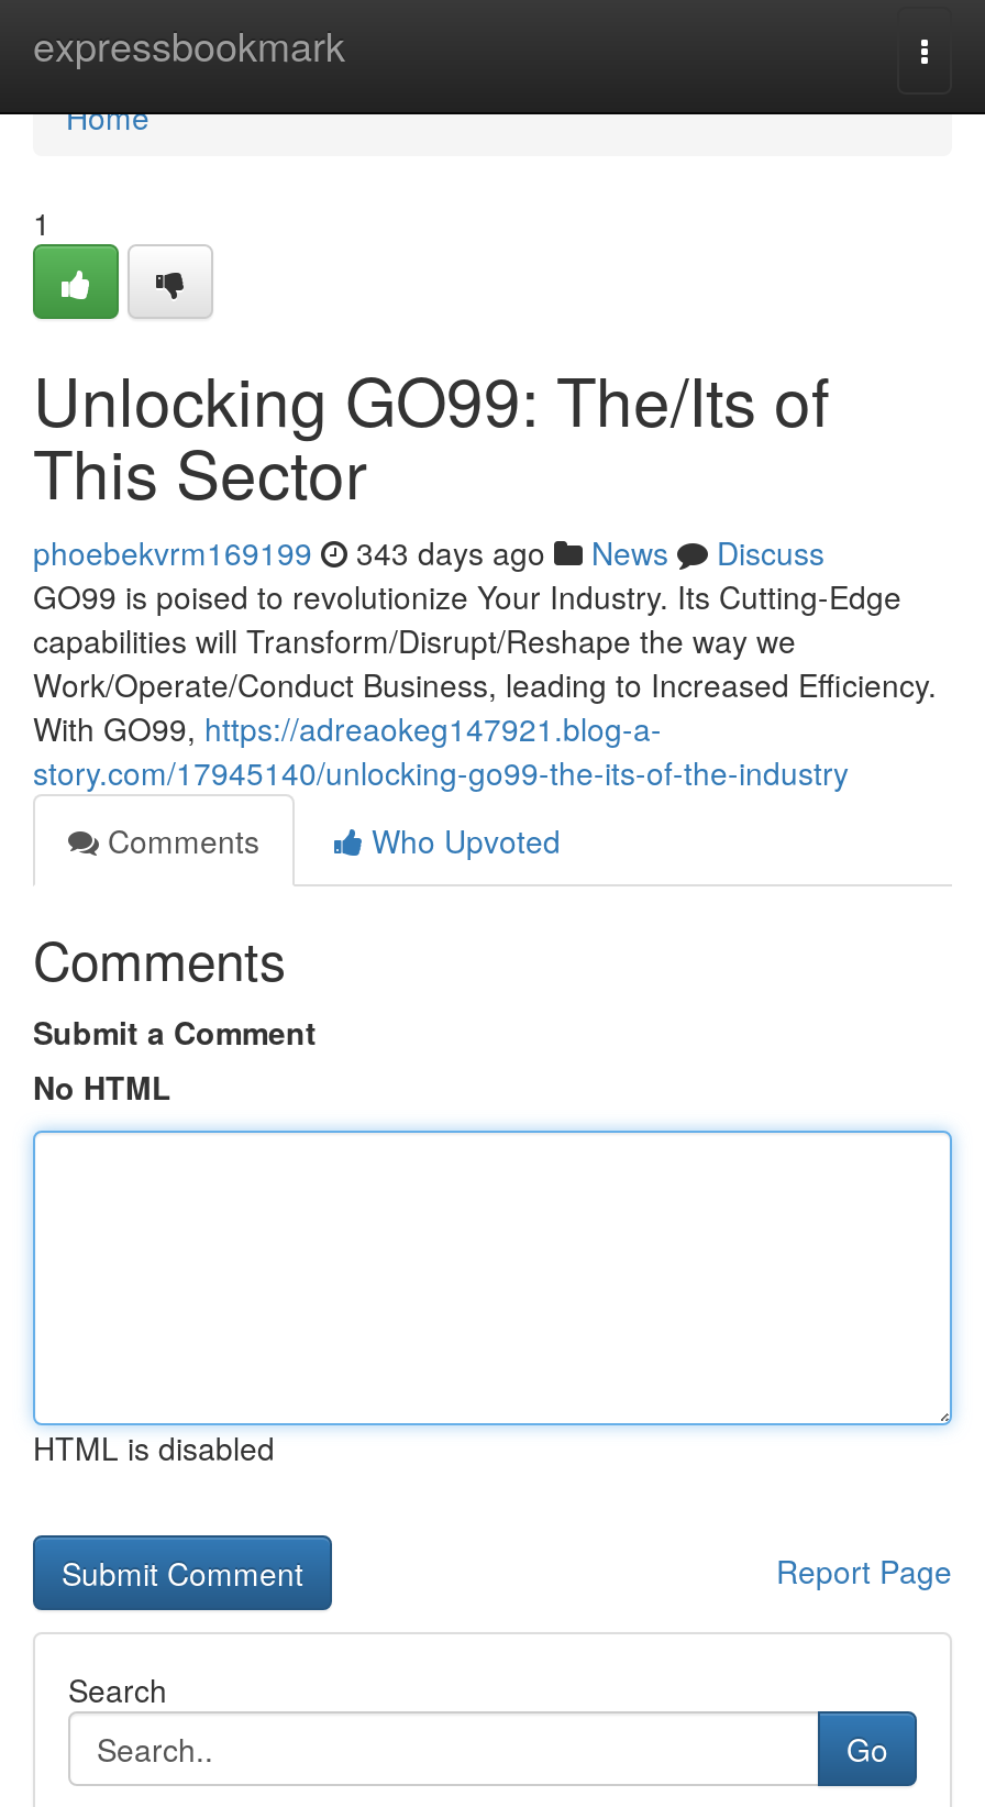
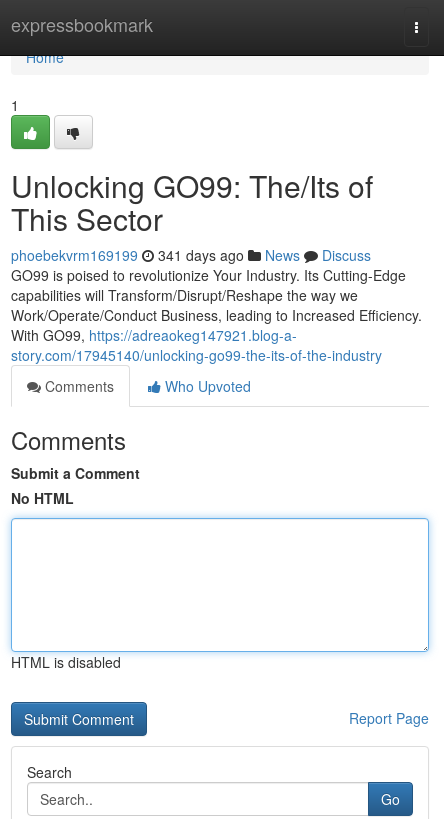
[33,530,824,574] phoebekvrm169199 343 days ago News Discuss -> [11,245,371,265] phoebekvrm169199 341 days ago News Discuss

